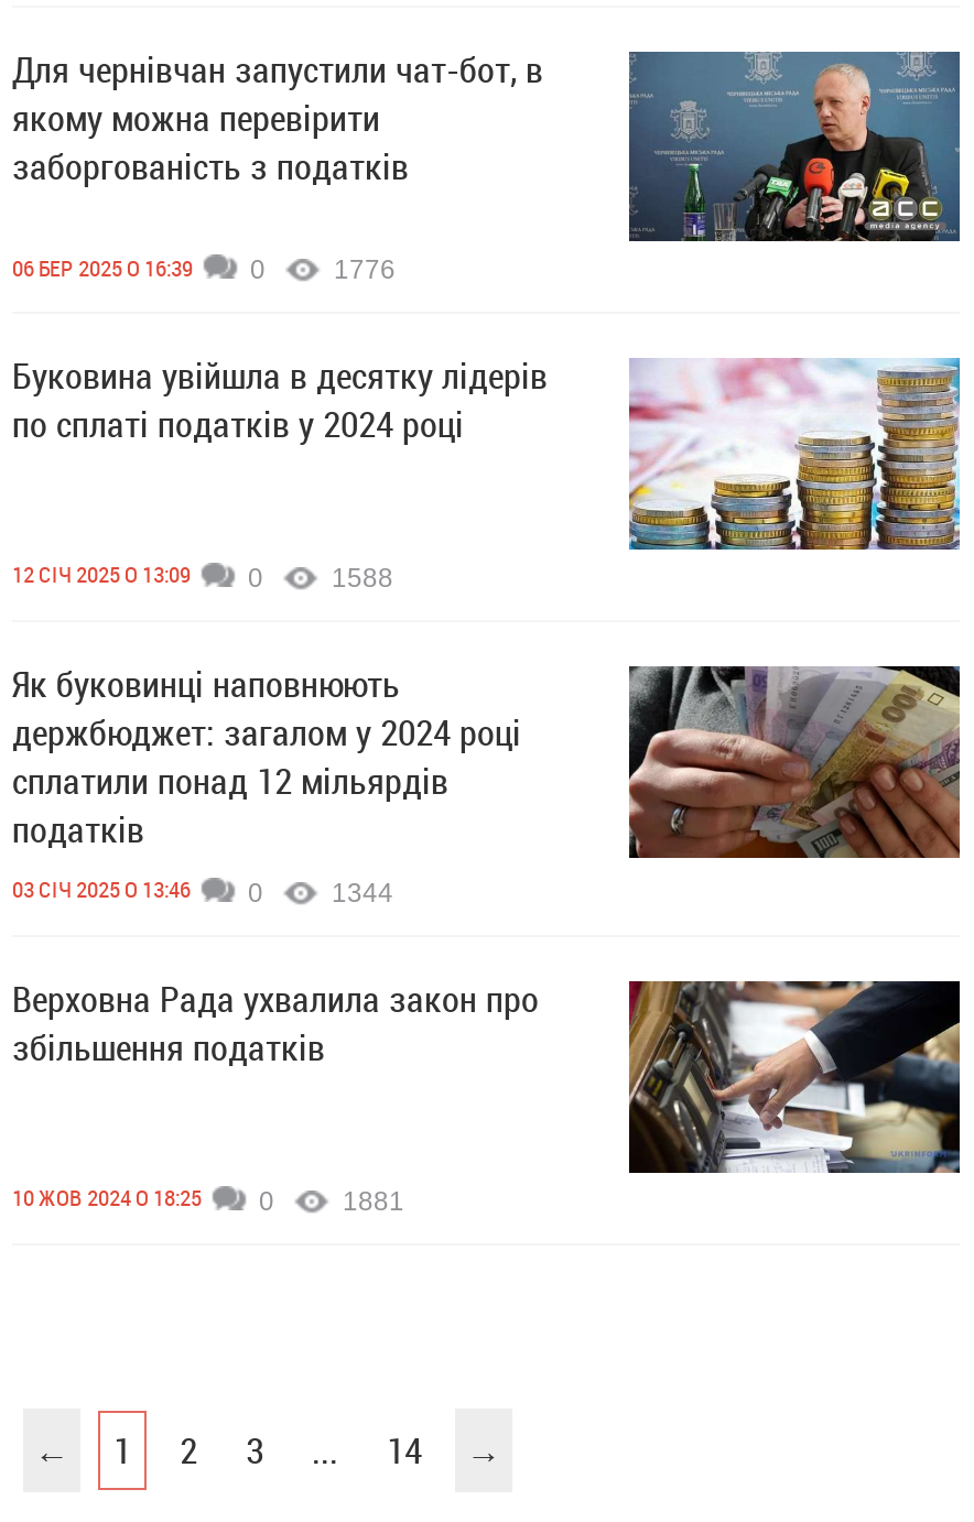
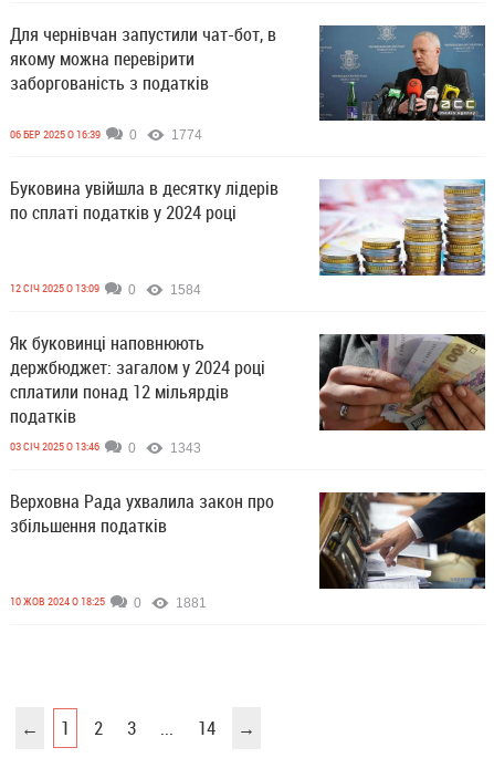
[334,255,396,286] 1776 -> [171,128,202,143] 1774
[332,563,393,594] 1588 -> [170,282,201,298] 1584
[332,878,393,908] 1344 -> [170,440,201,456] 1343

